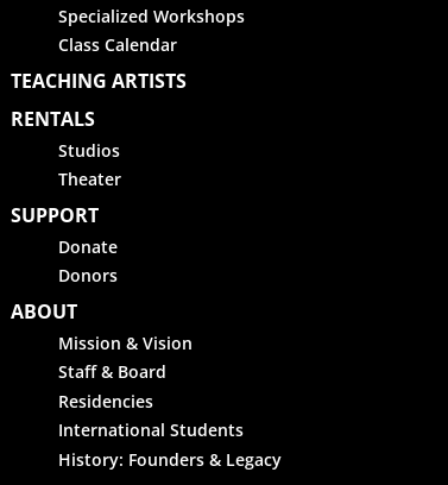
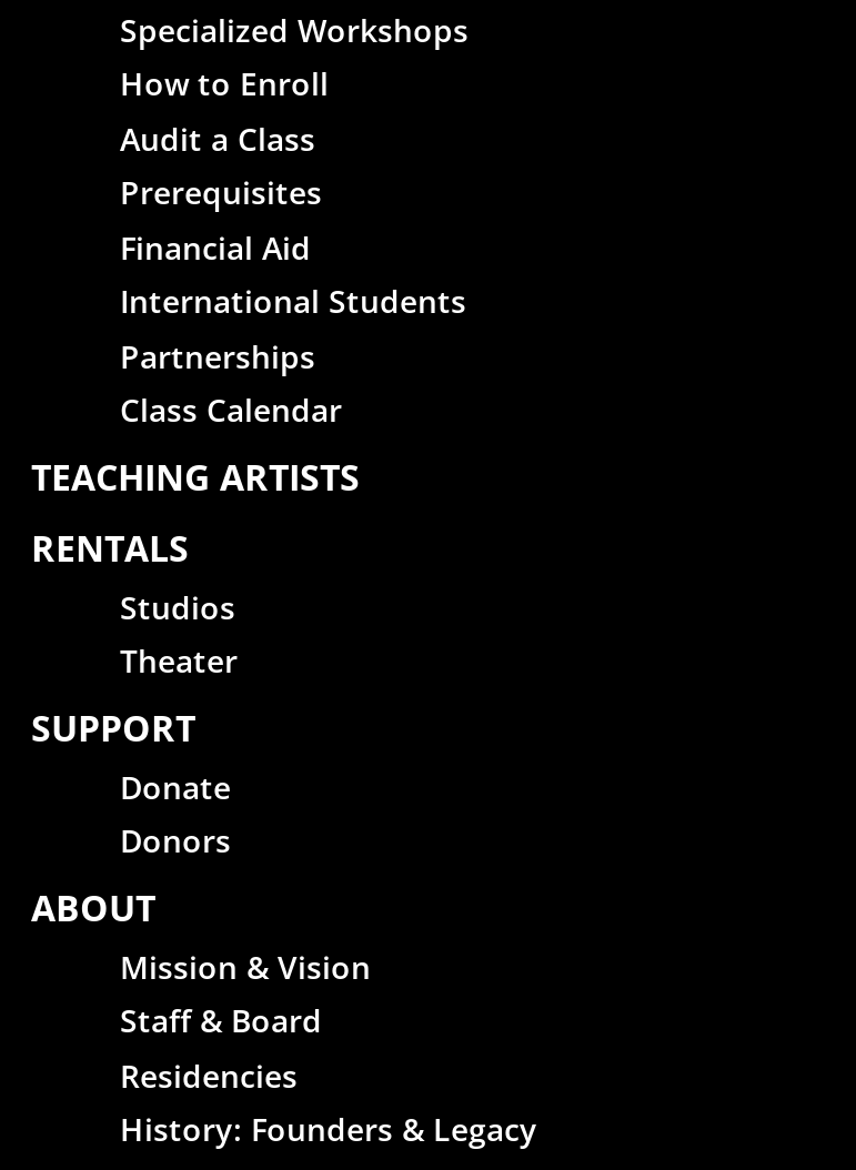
moved [11,34,193,412] -> [31,389,371,1096]: Class Calendar | TEACHING ARTISTS | RENTALS | ... | Staff & Board | Residencies
none -> [120,63,329,377] How to Enroll | Audit a Class | Prerequisites | Financial Aid | Partnerships
moved [58,419,244,441] -> [120,280,466,323]: International Students

